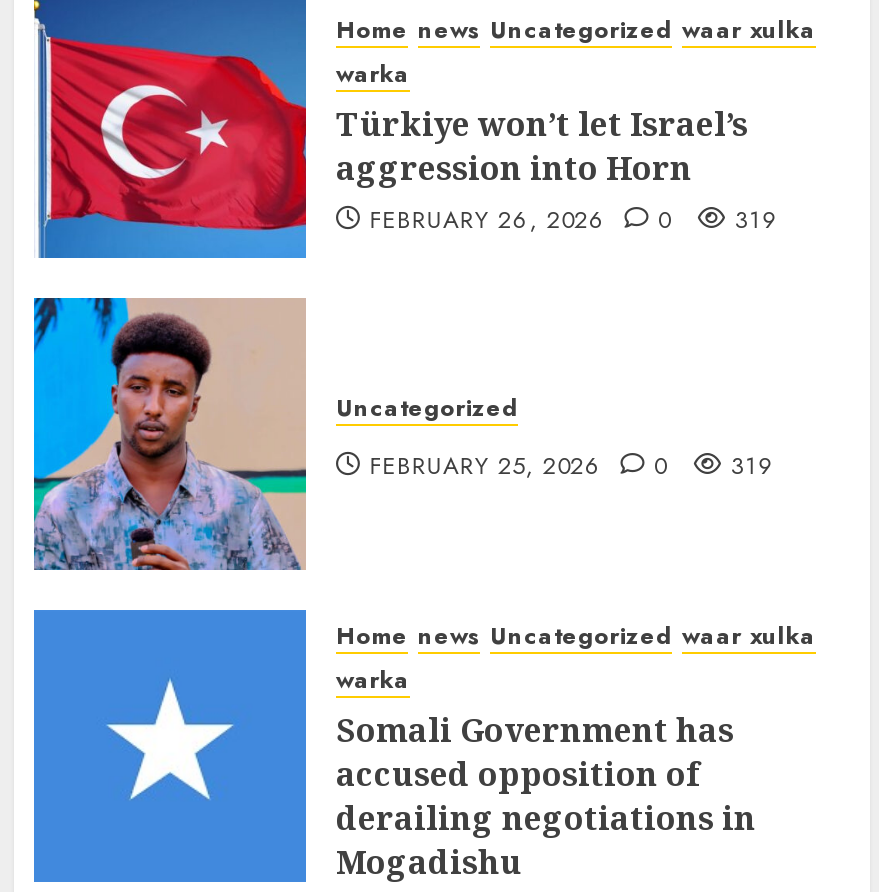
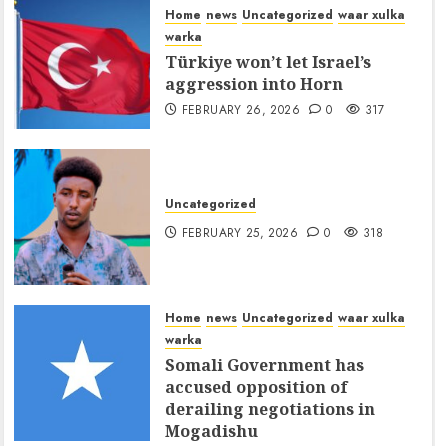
[370,202,779,238] FEBRUARY 26, 2026 0 319 -> [182,101,385,119] FEBRUARY 26, 2026 0 317
[370,448,775,484] FEBRUARY 25, 2026 0 319 -> [182,224,384,242] FEBRUARY 25, 2026 0 318

